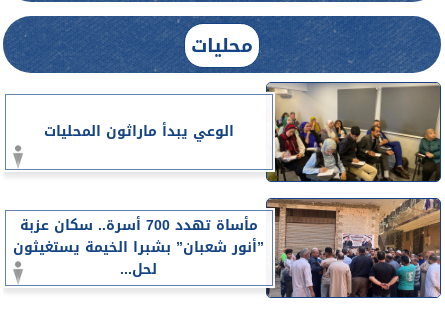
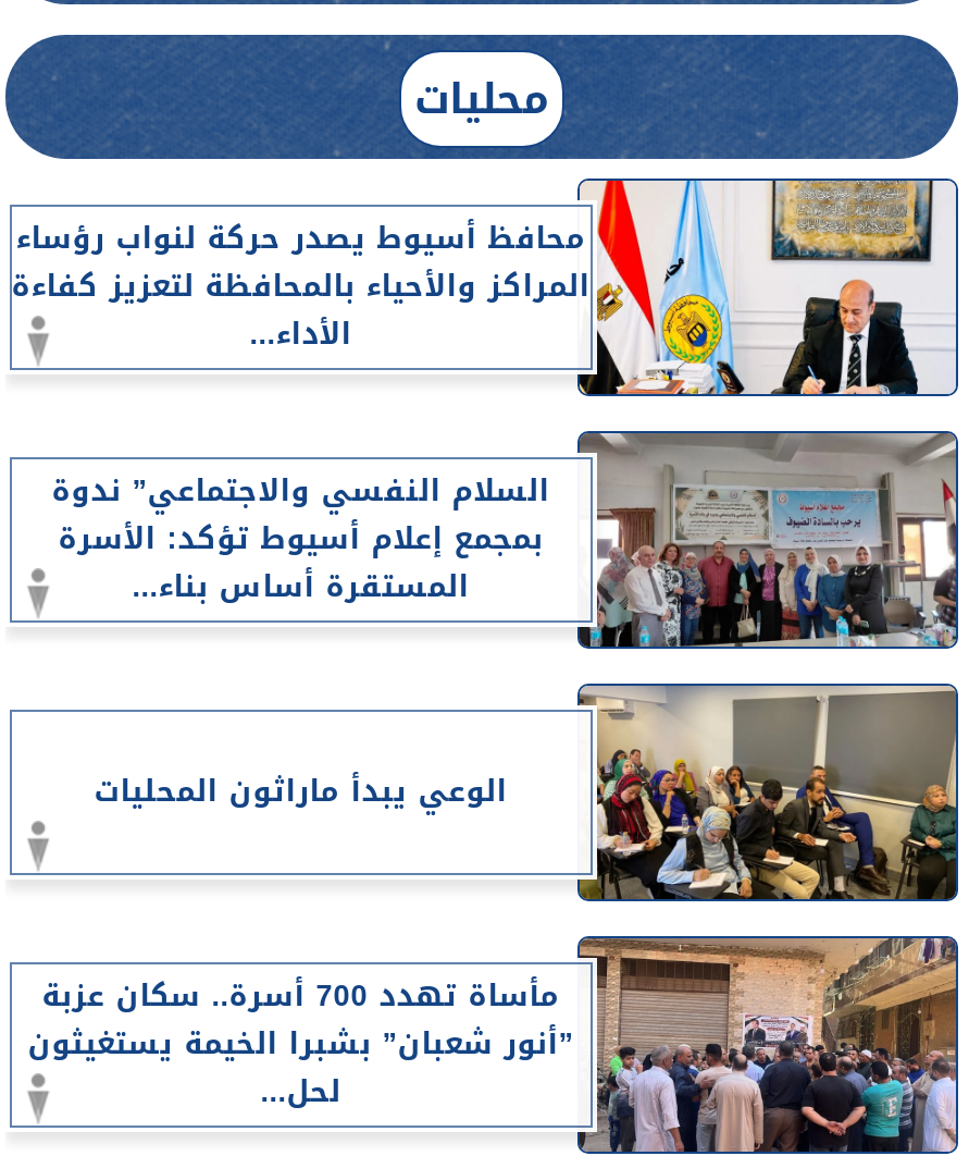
none -> [12,179,958,615] [image] | محافظ أسيوط يصدر حركة لنواب رؤساء | المراكز والأحياء بالمحافظة لتعزيز كفاءة | الأداء... | السلام النفسي والاجتماعي” ندوة | بمجمع إعلام أسيوط تؤكد: الأسرة | المستقرة أساس بناء...
none -> [580,431,958,649] [image]

